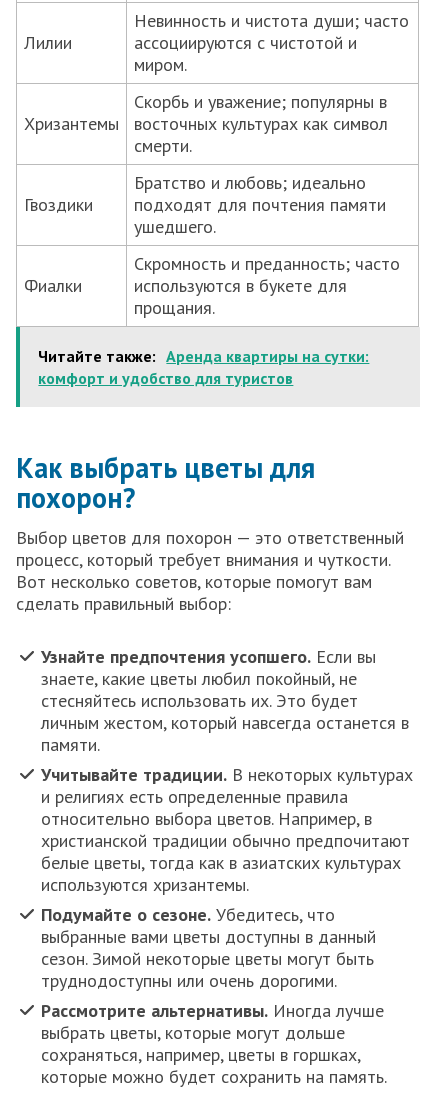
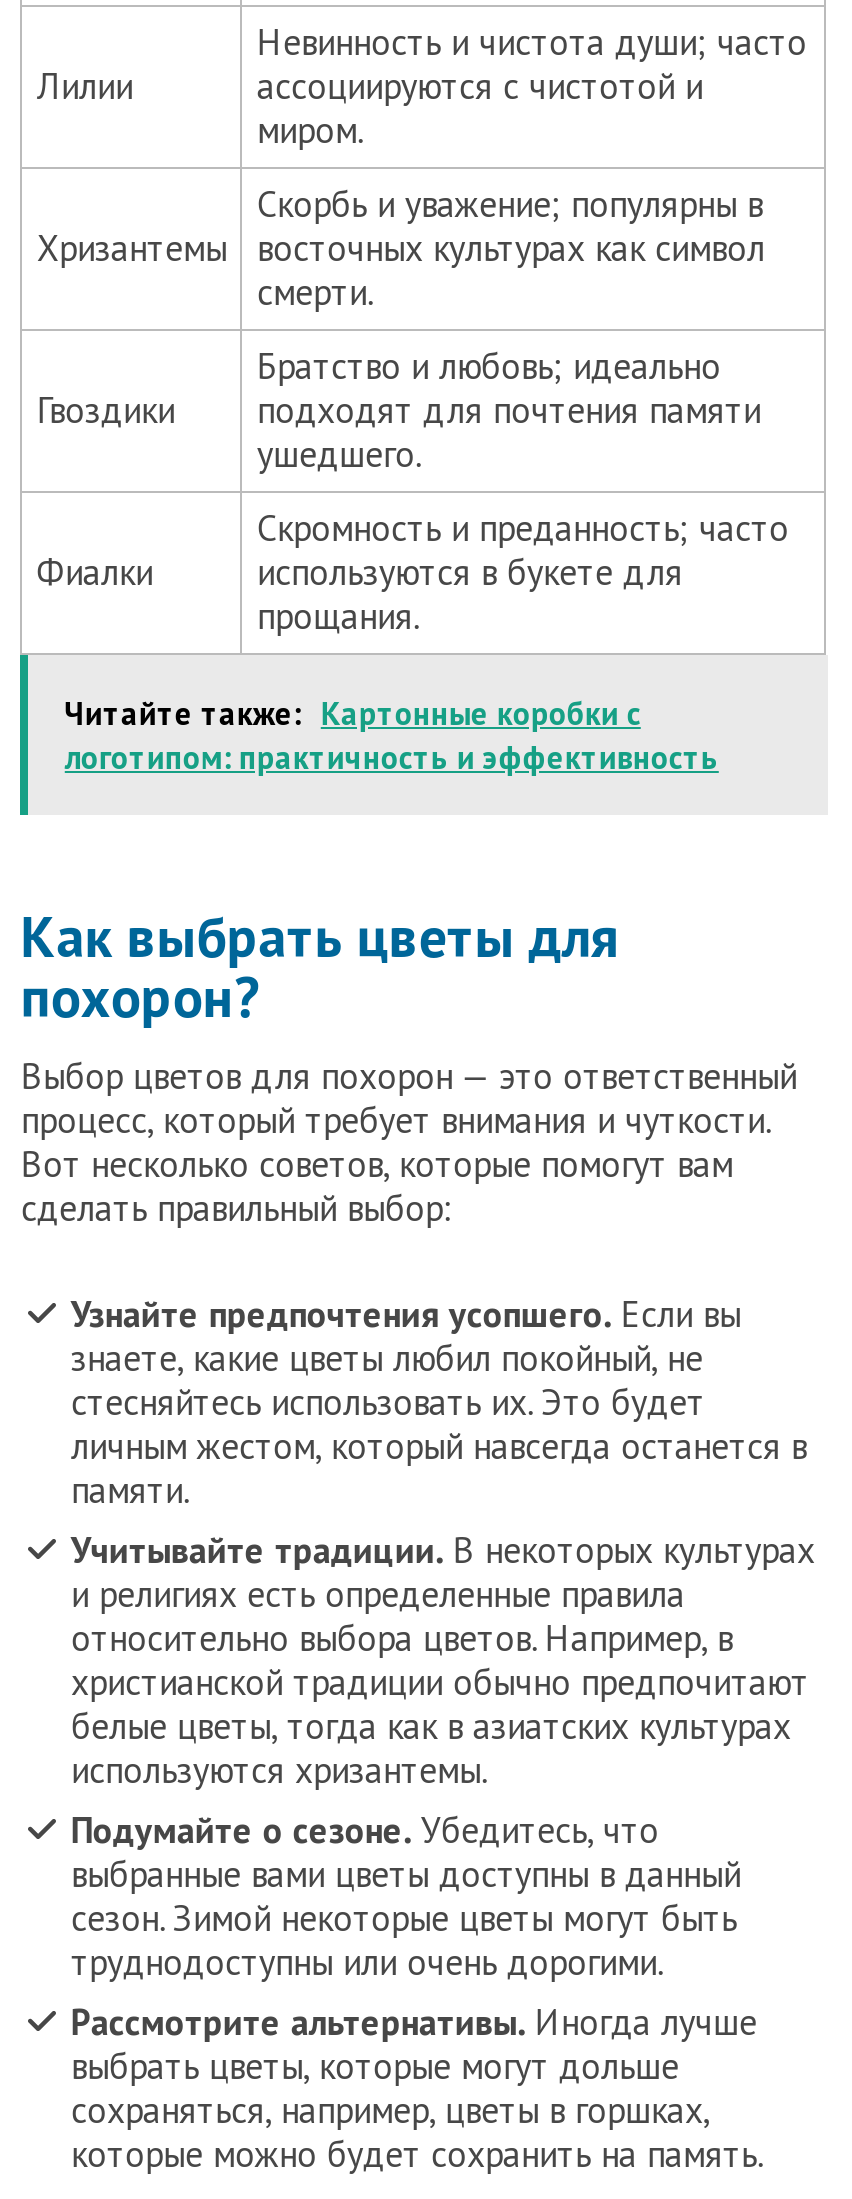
[38,346,369,388] Читайте также: Аренда квартиры на сутки: | комфорт и удобство для туристов -> [65,694,719,778] Читайте также: Картонные коробки с | логотипом: практичность и эффективность

